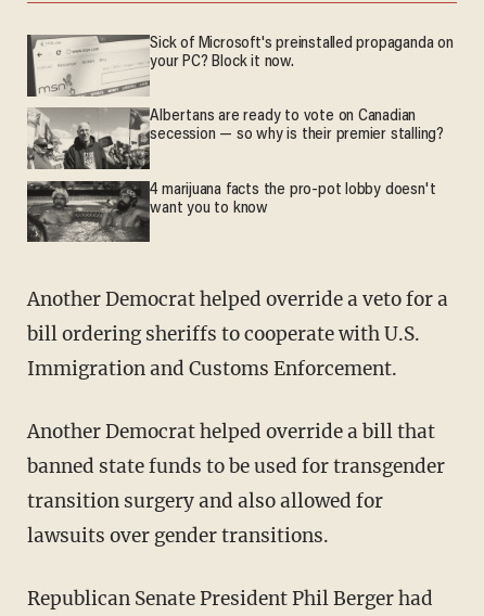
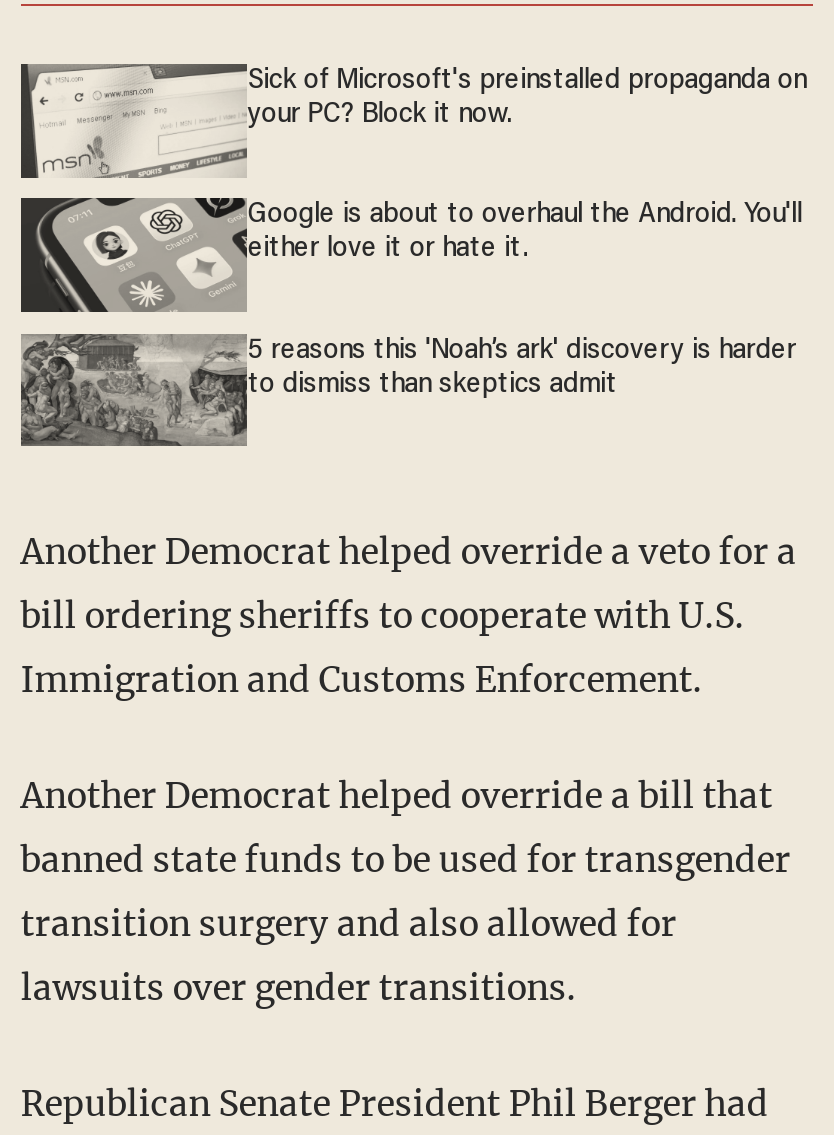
[26,107,444,170] [image] | Albertans are ready to vote on Canadian | secession — so why is their premier stalling? -> [19,196,802,314] [image] | Google is about to overhaul the Android. You'll | either love it or hate it.
[27,181,436,242] [image] | 4 marijuana facts the pro-pot lobby doesn't | want you to know -> [19,332,796,446] [image] | 5 reasons this 'Noah’s ark' discovery is harder | to dismiss than skeptics admit

